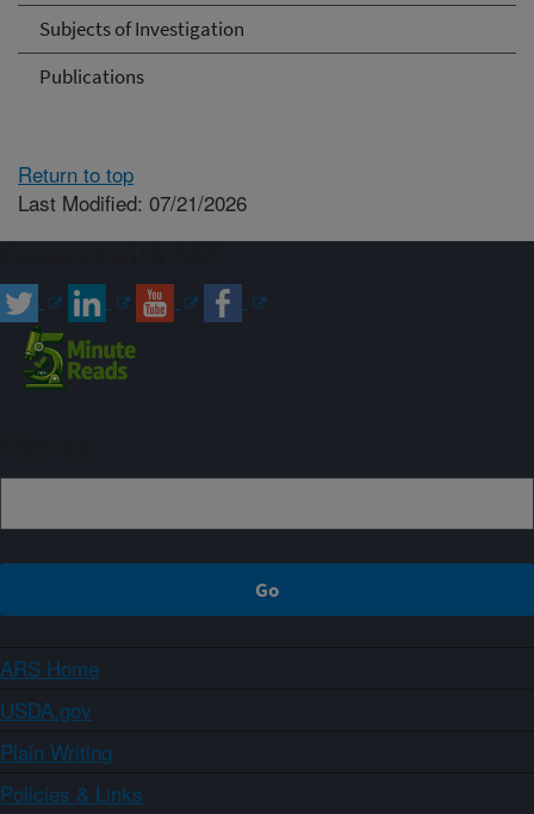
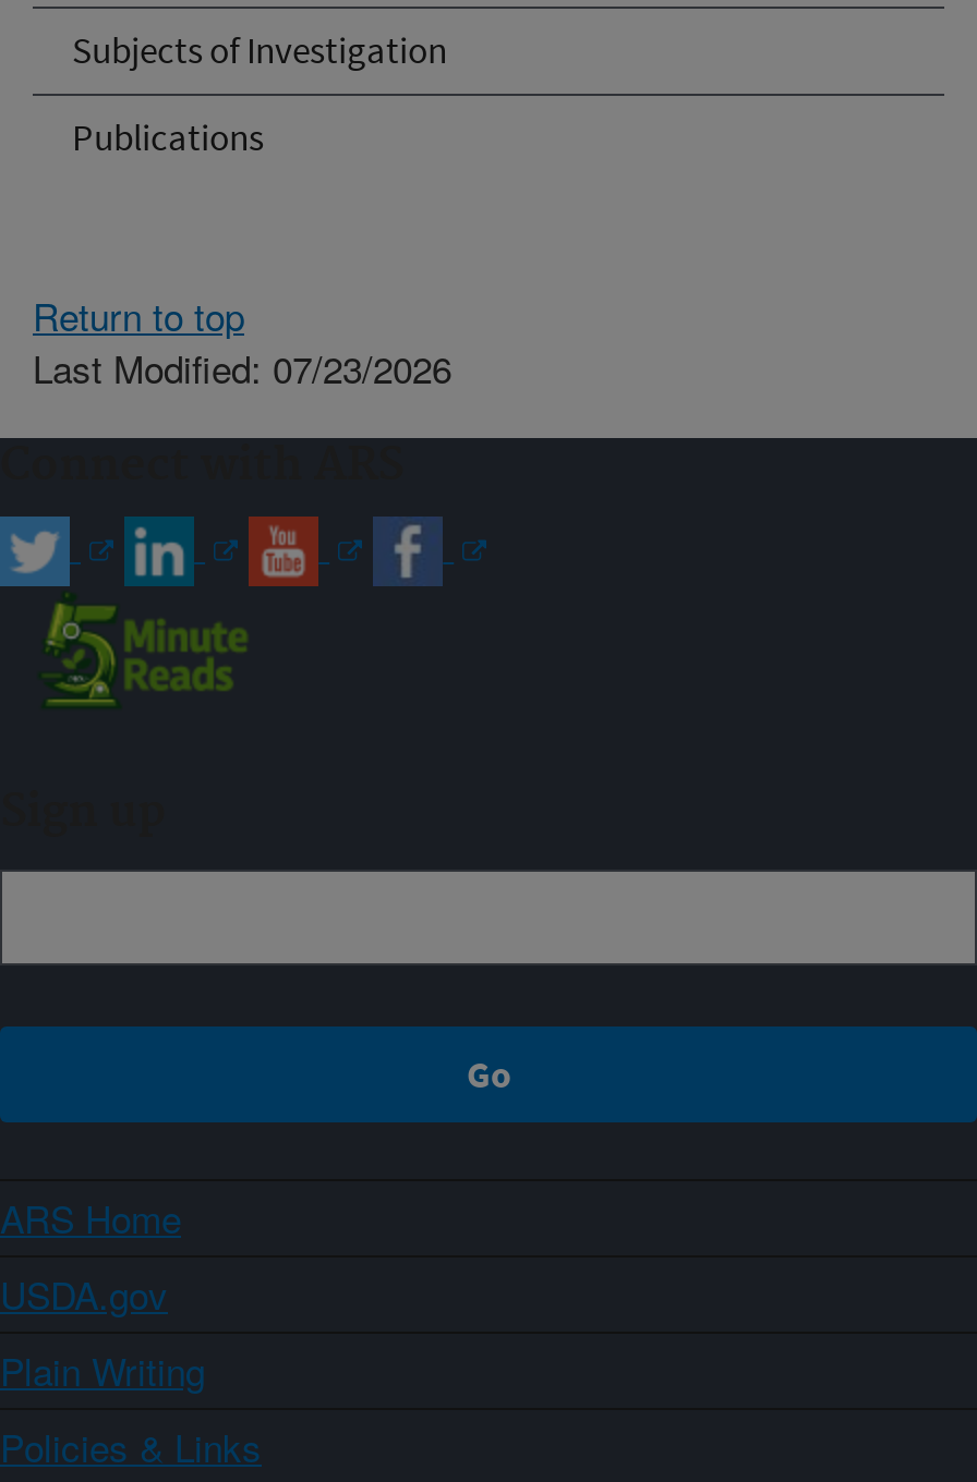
[18,187,247,217] Last Modified: 07/21/2026 -> [33,339,451,393] Last Modified: 07/23/2026

